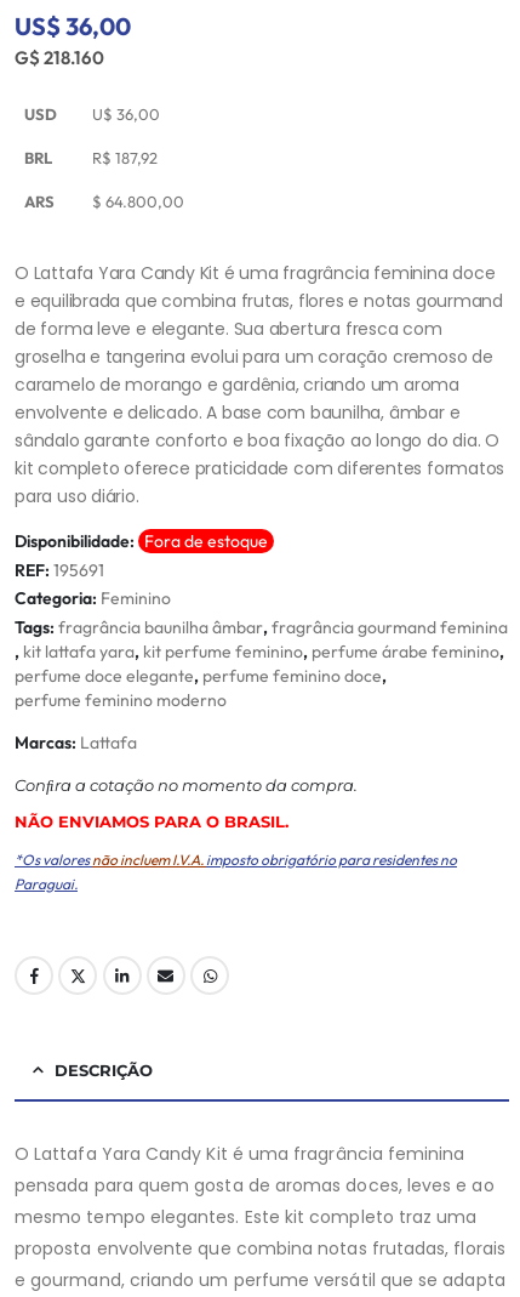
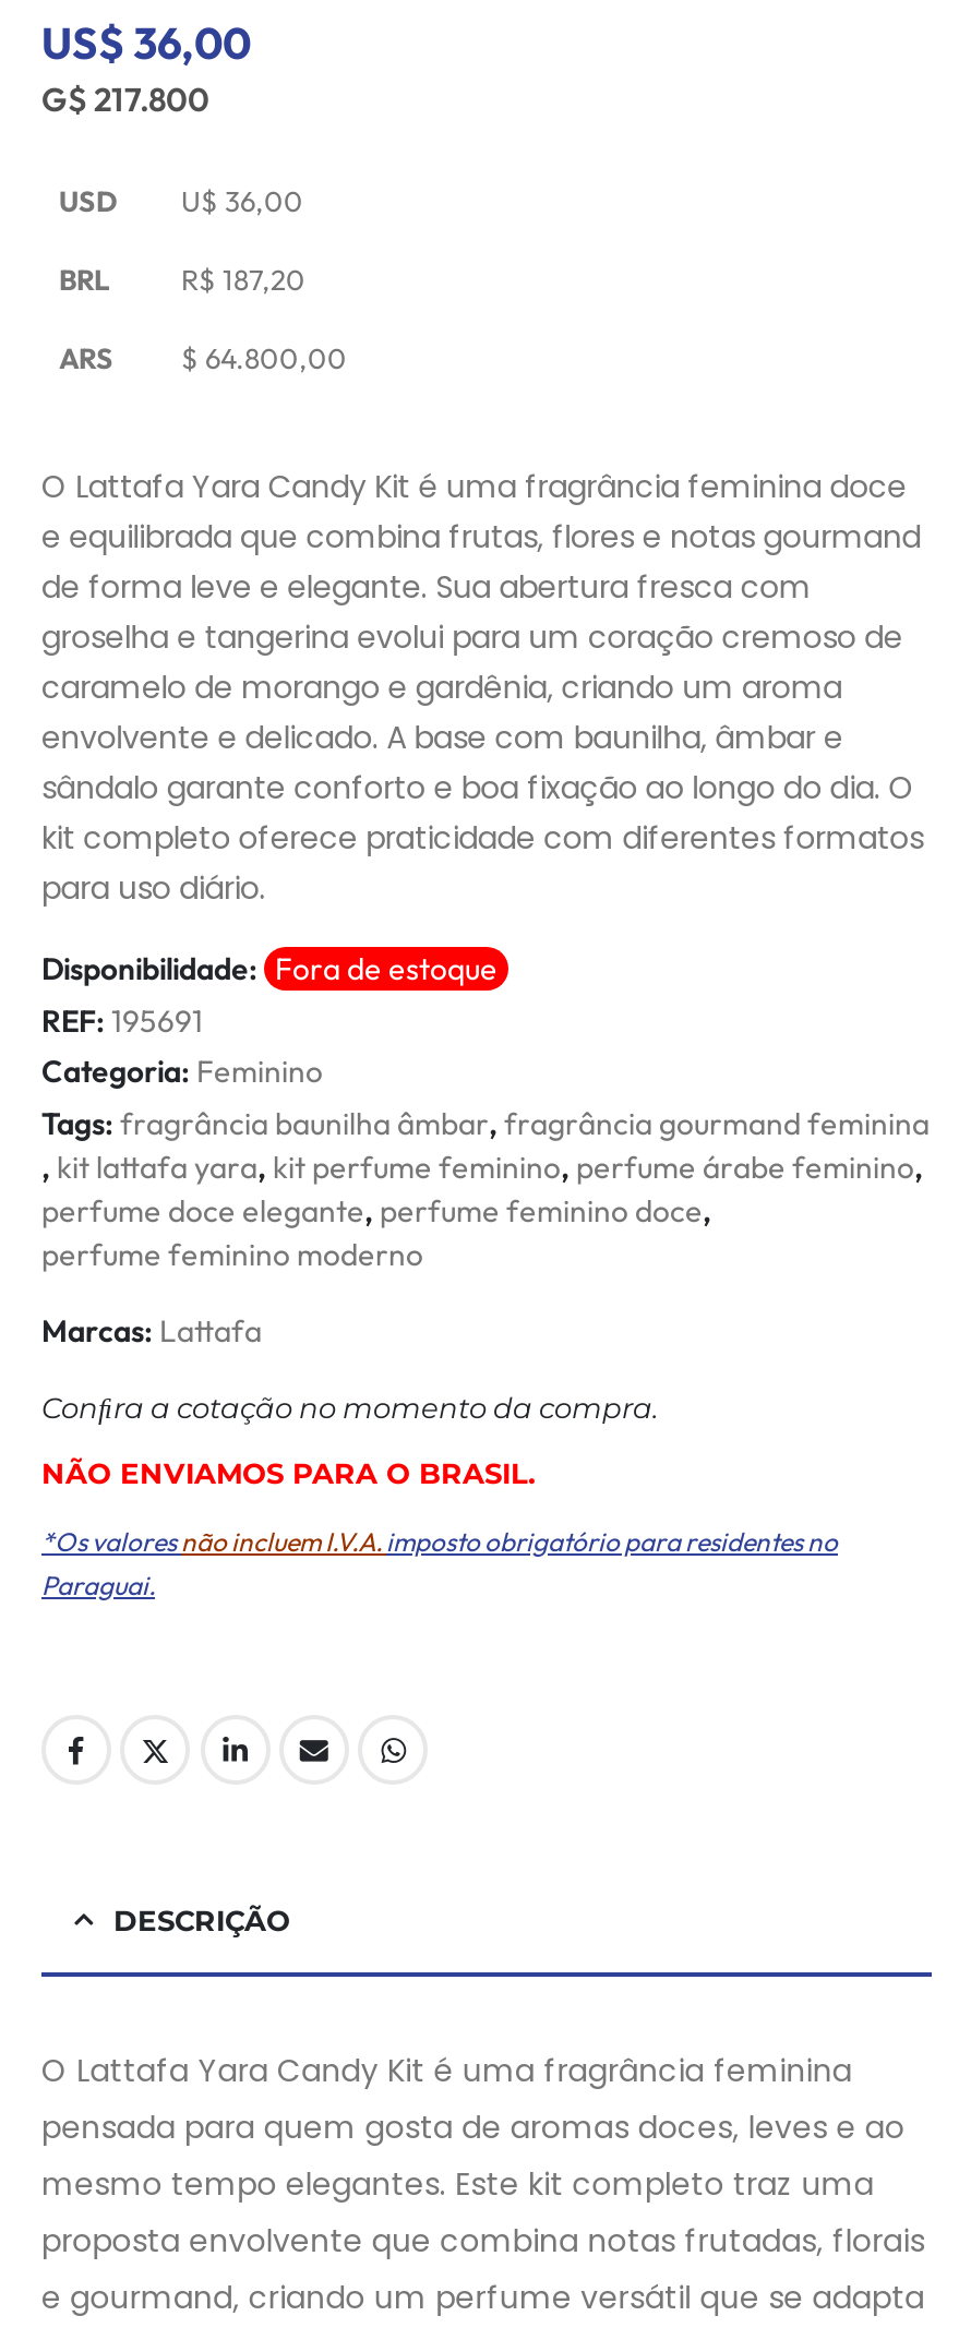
[15,45,104,69] G$ 218.160 -> [41,77,209,119] G$ 217.800
[92,148,158,168] R$187,92 -> [181,262,305,297] R$187,20

